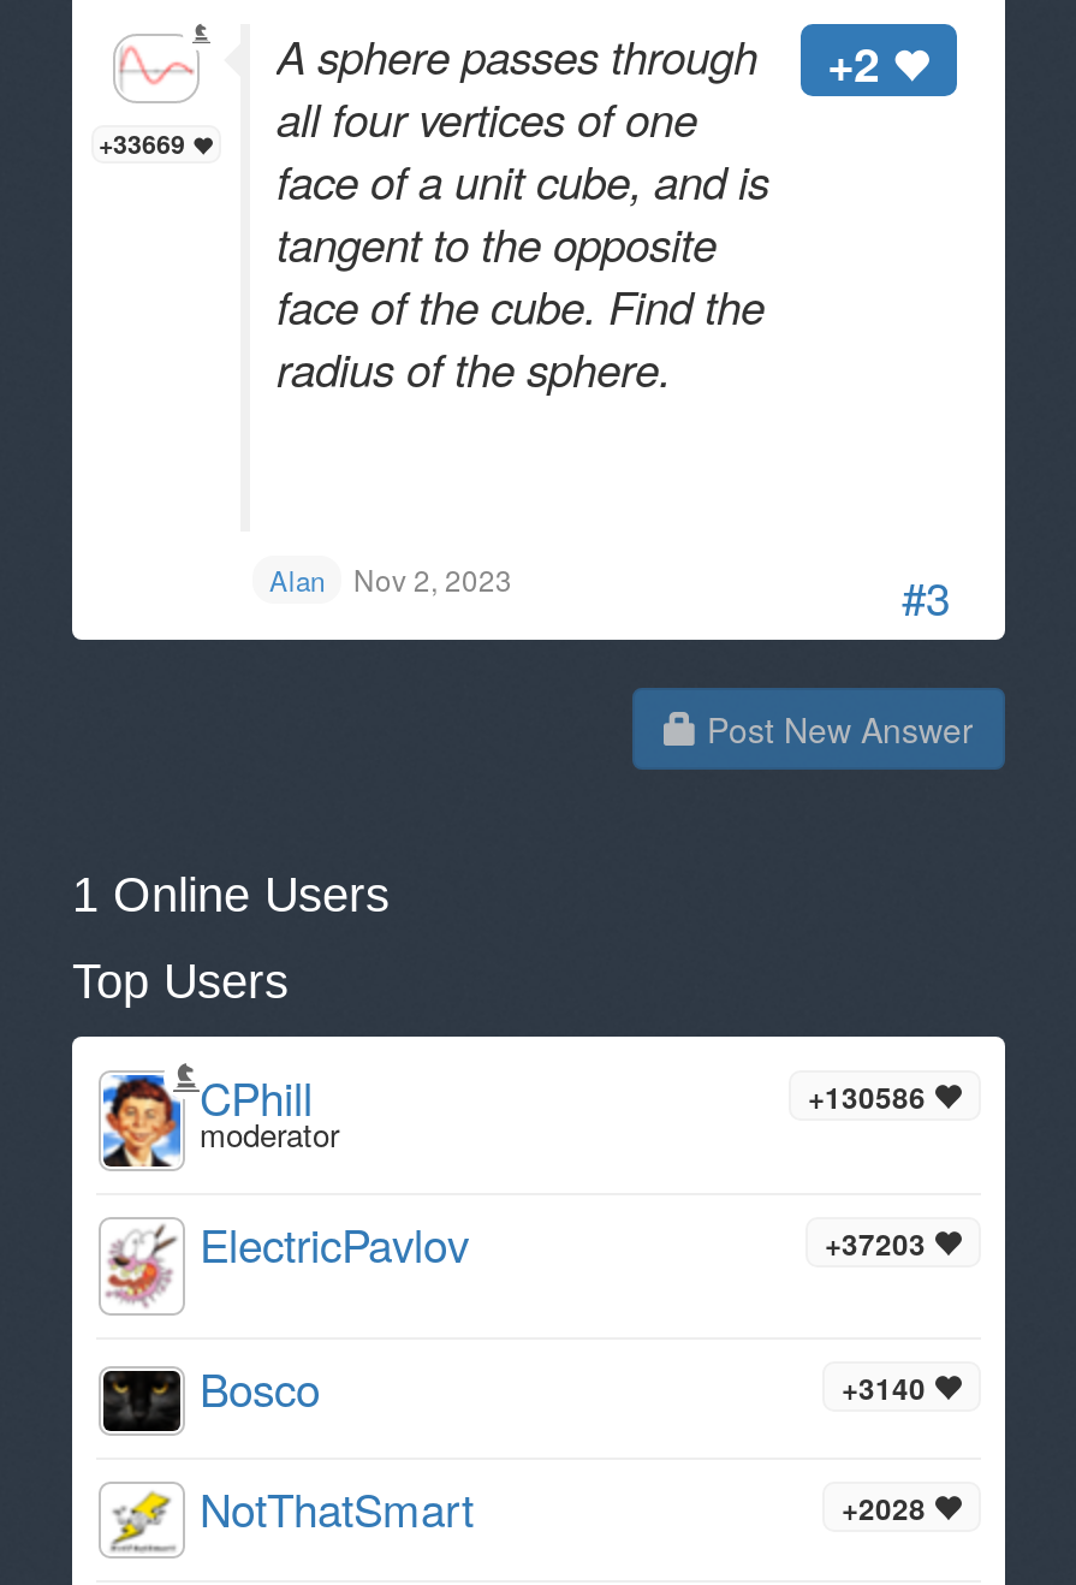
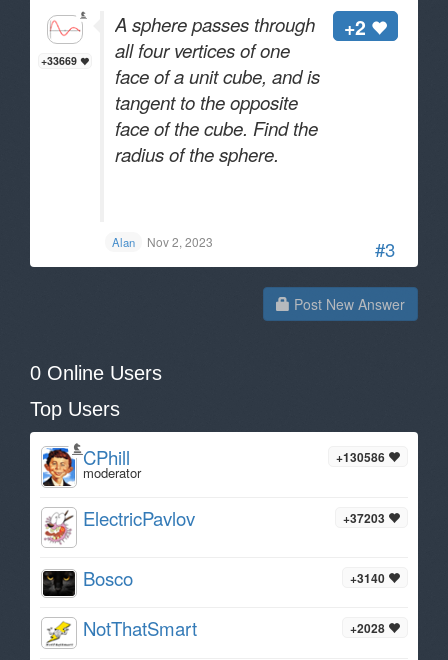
[72,868,390,921] 1 Online Users -> [30,362,162,384] 0 Online Users

